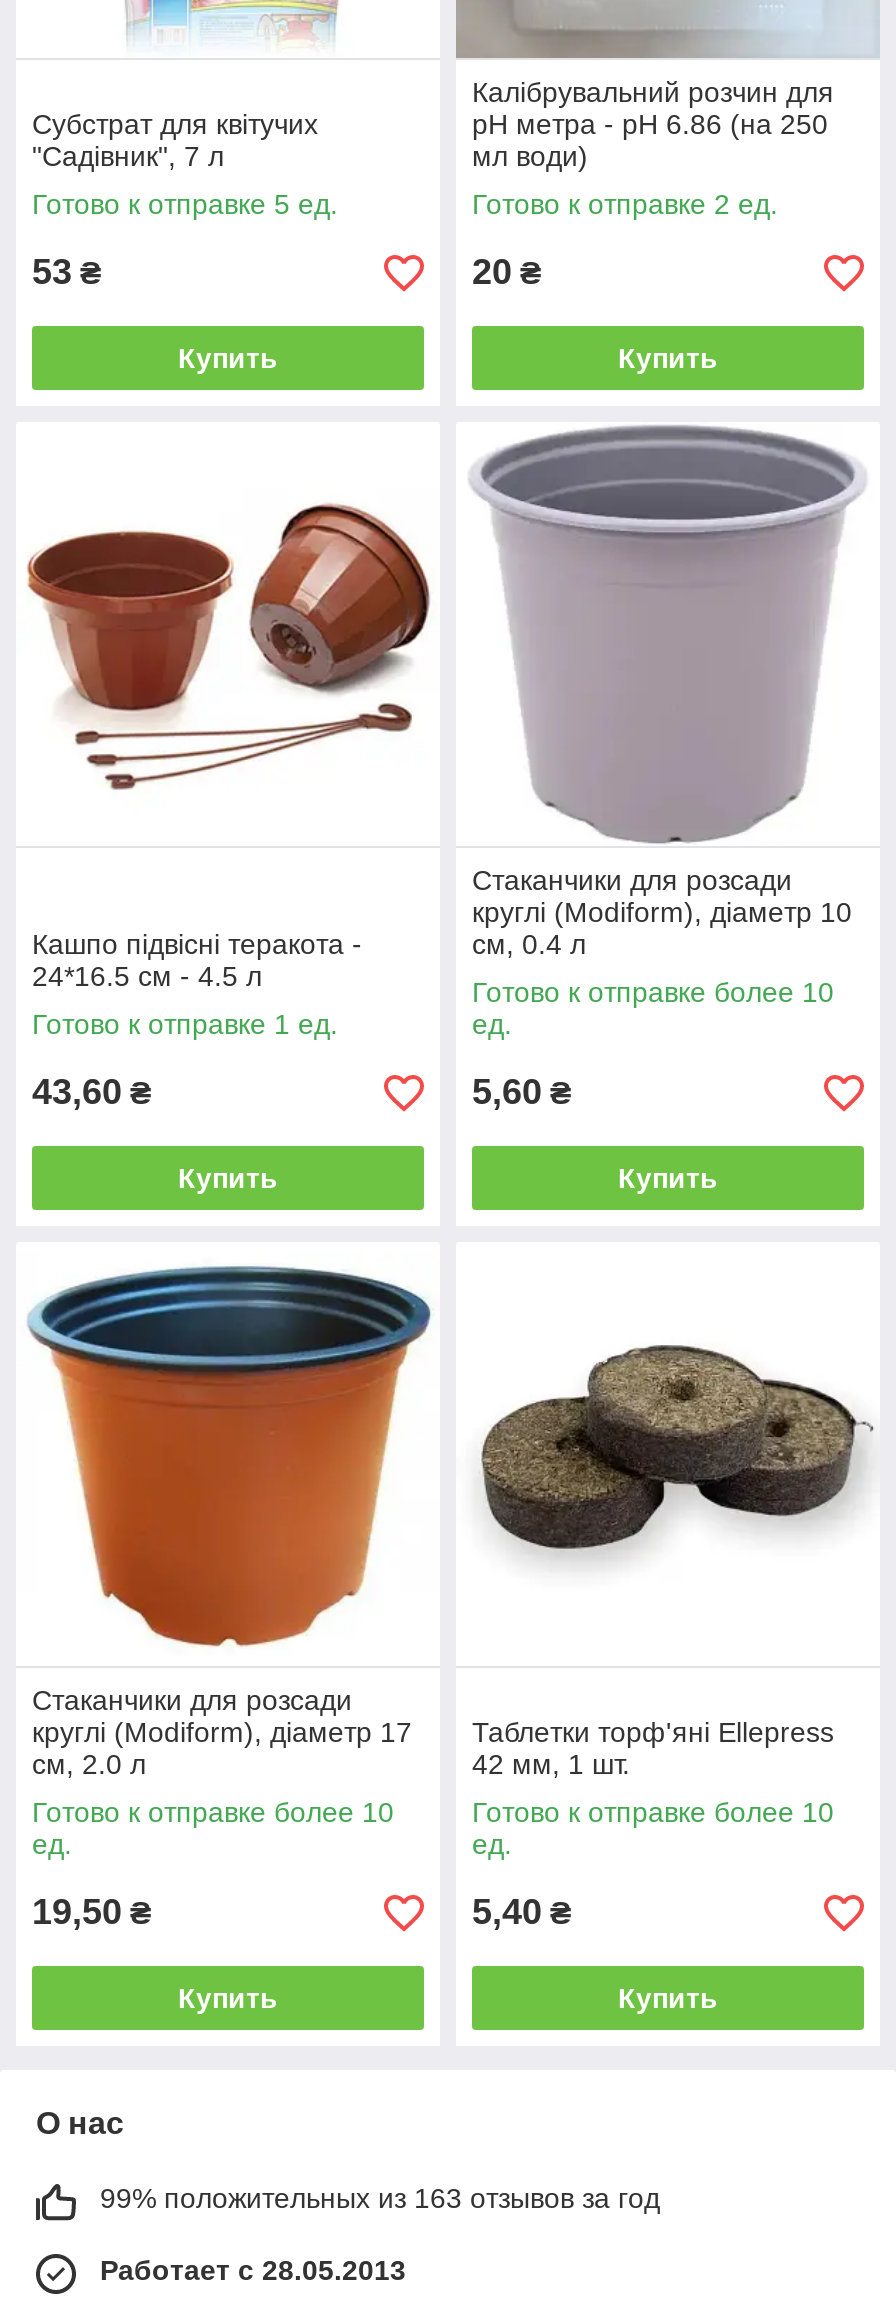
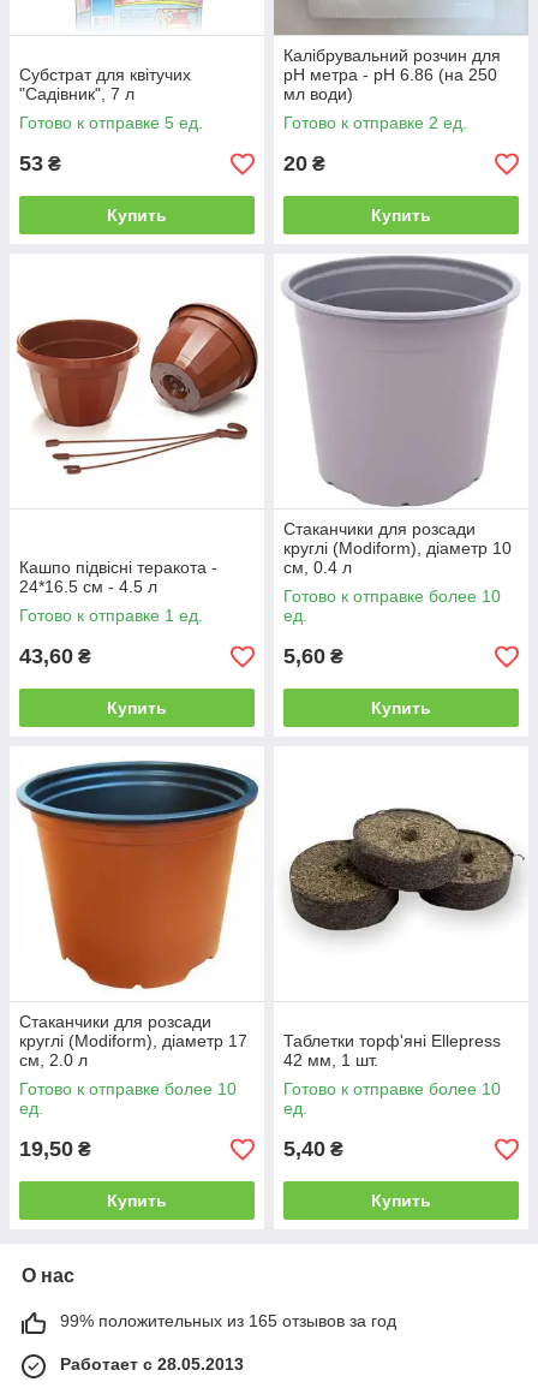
[100,2182,660,2214] 99% положительных из 163 отзывов за год -> [60,1311,396,1330] 99% положительных из 165 отзывов за год

